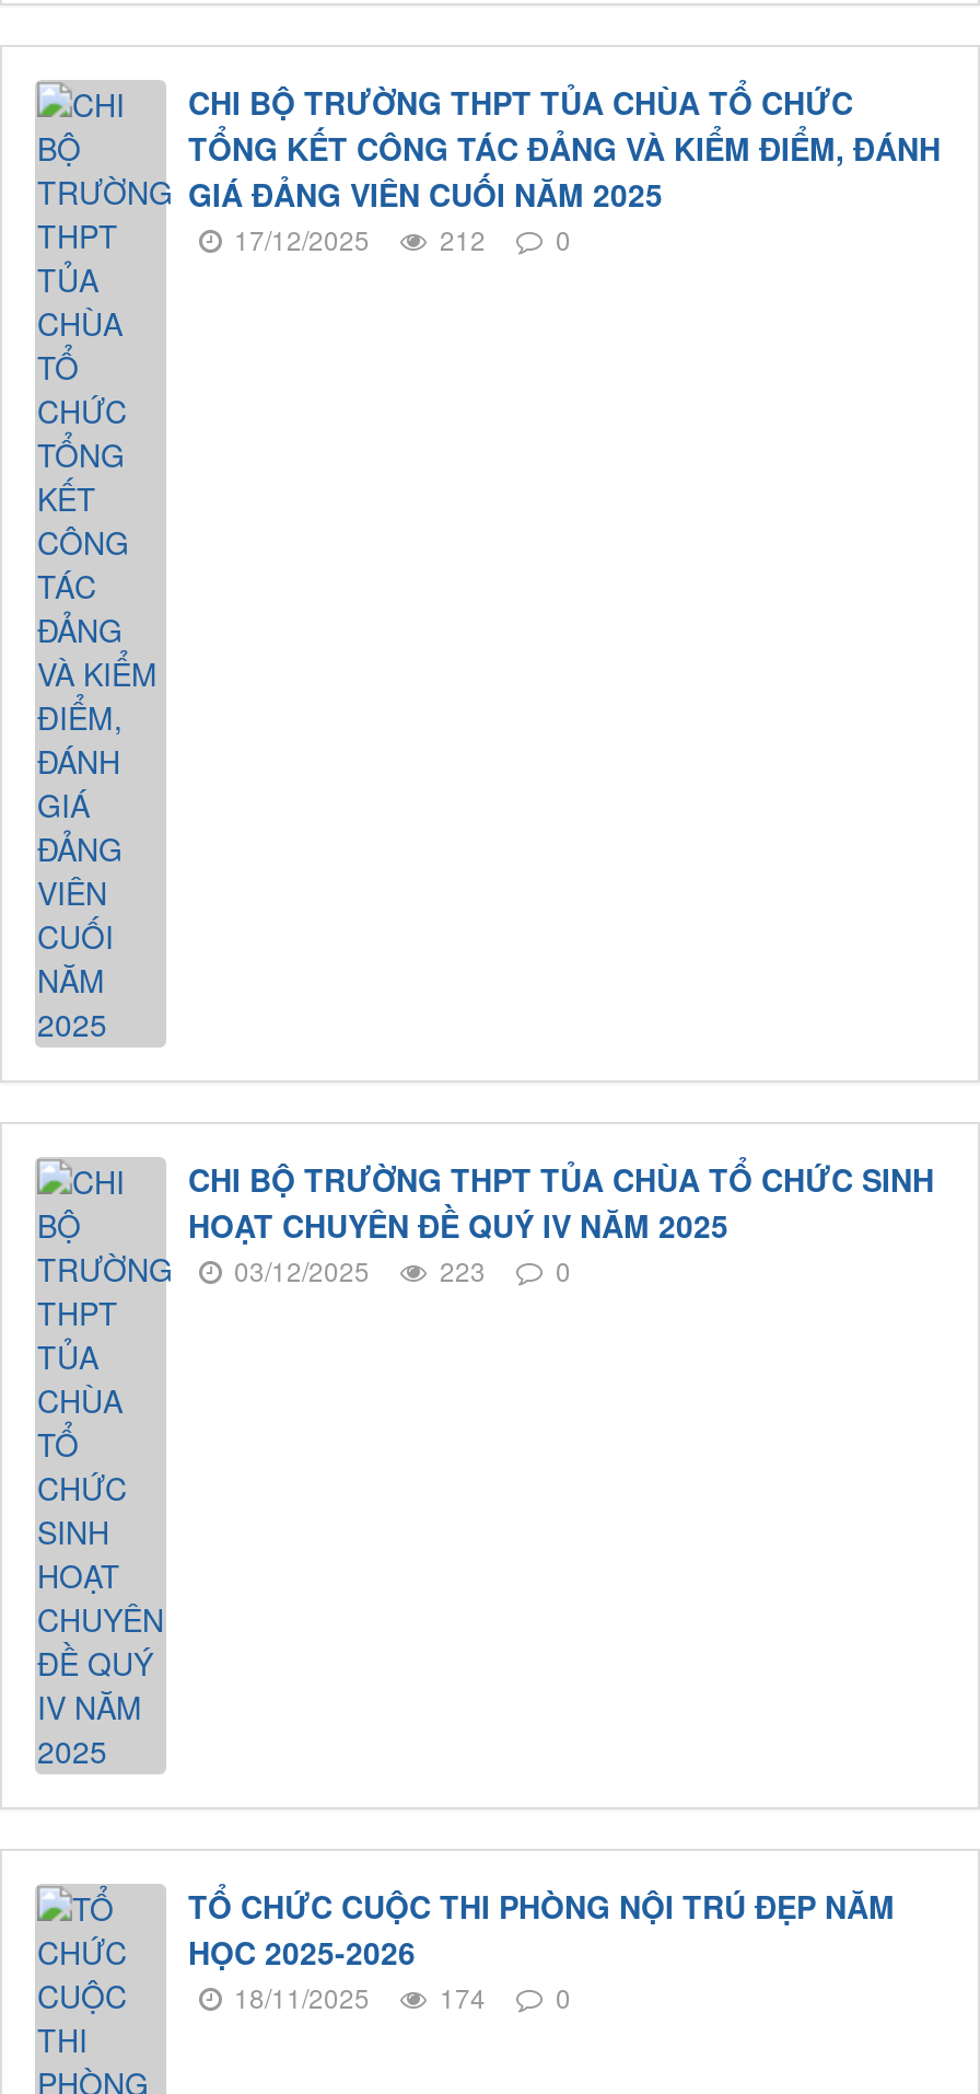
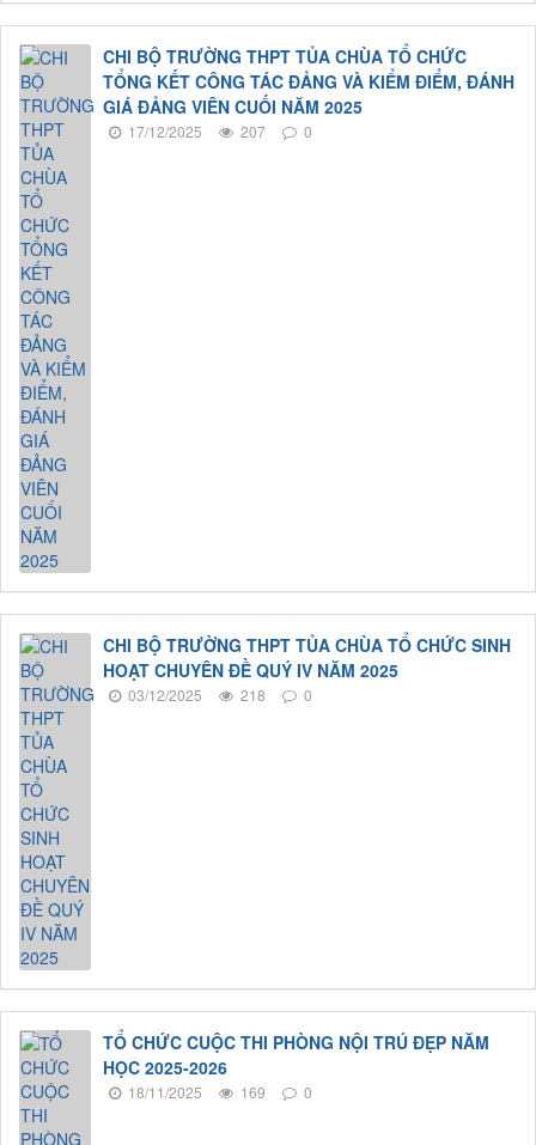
[227,220,571,257] 17/12/2025 212 0 -> [124,121,312,141] 17/12/2025 207 0
[227,1251,571,1288] 03/12/2025 223 0 -> [124,684,312,705] 03/12/2025 218 0
[227,1978,571,2015] 18/11/2025 174 0 -> [124,1082,312,1102] 18/11/2025 169 0

